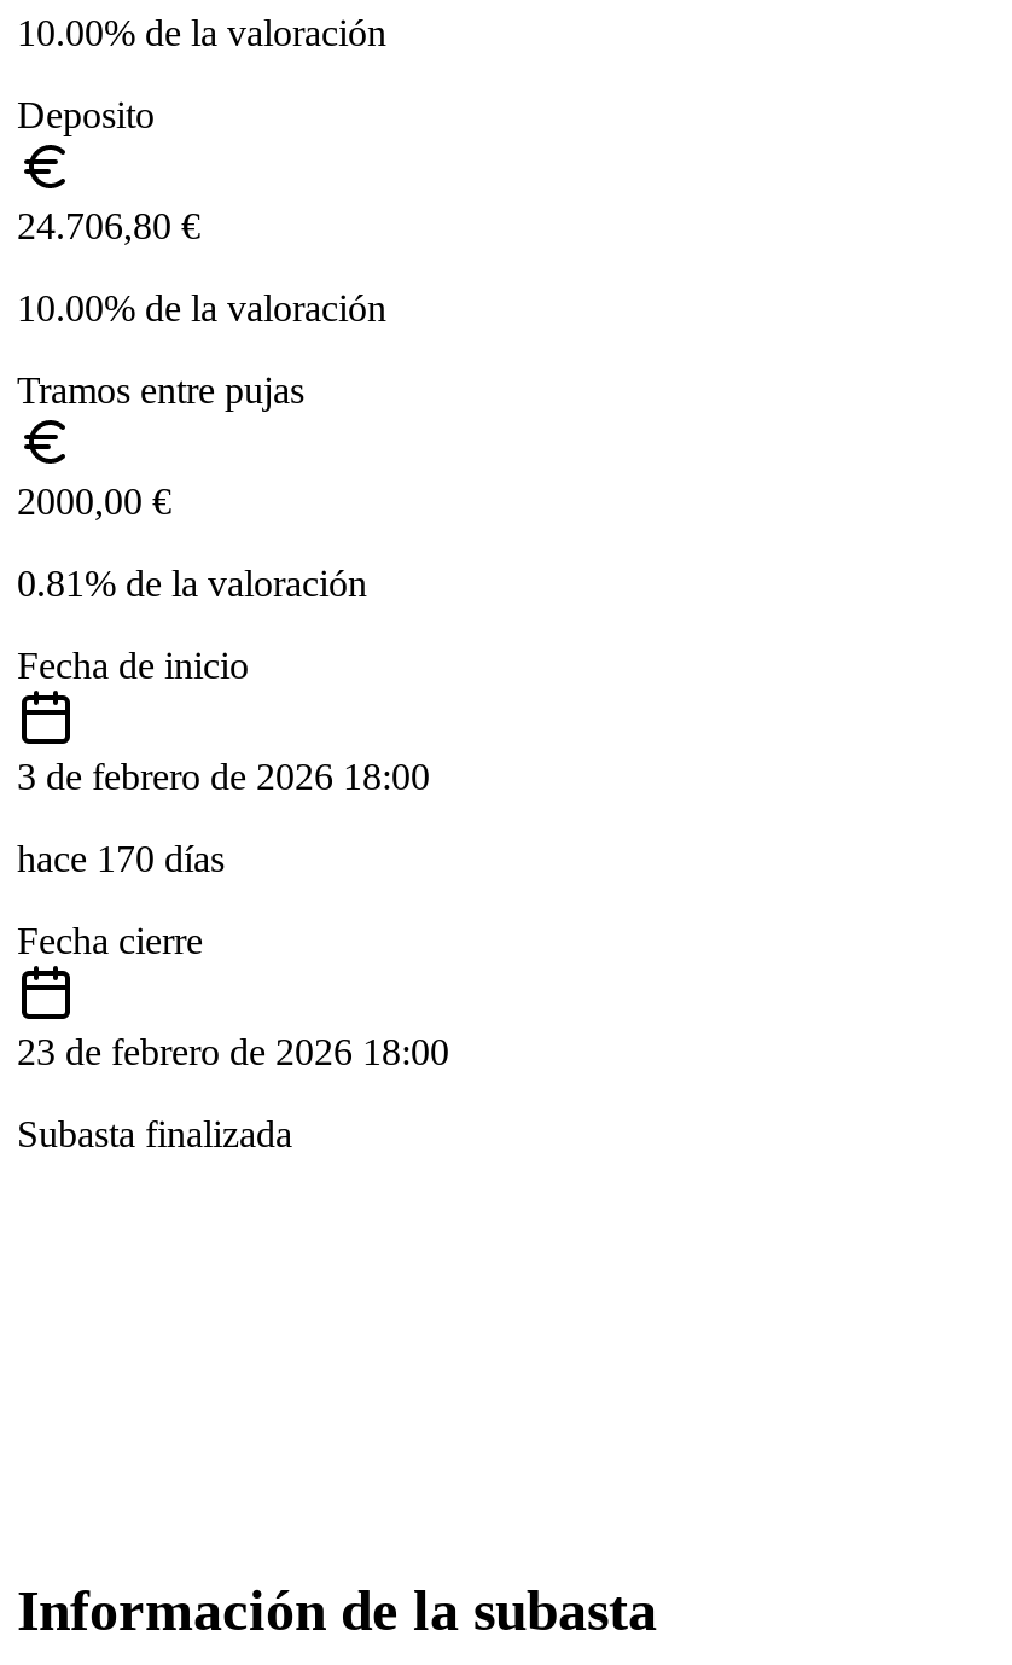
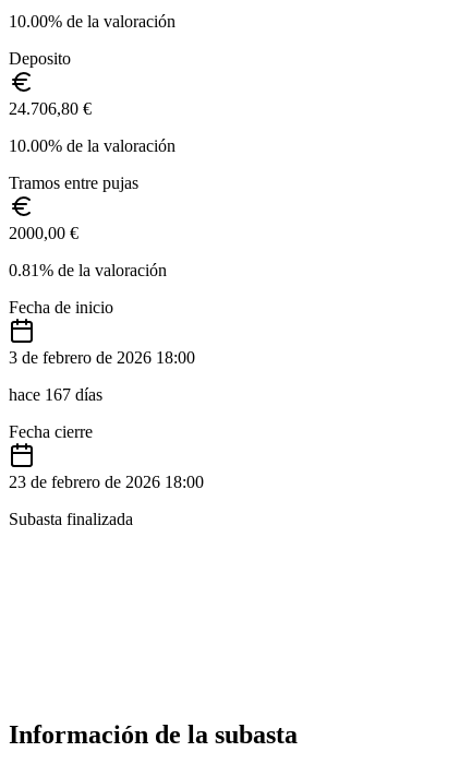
[17,837,225,879] hace 170 días -> [9,385,102,404] hace 167 días

